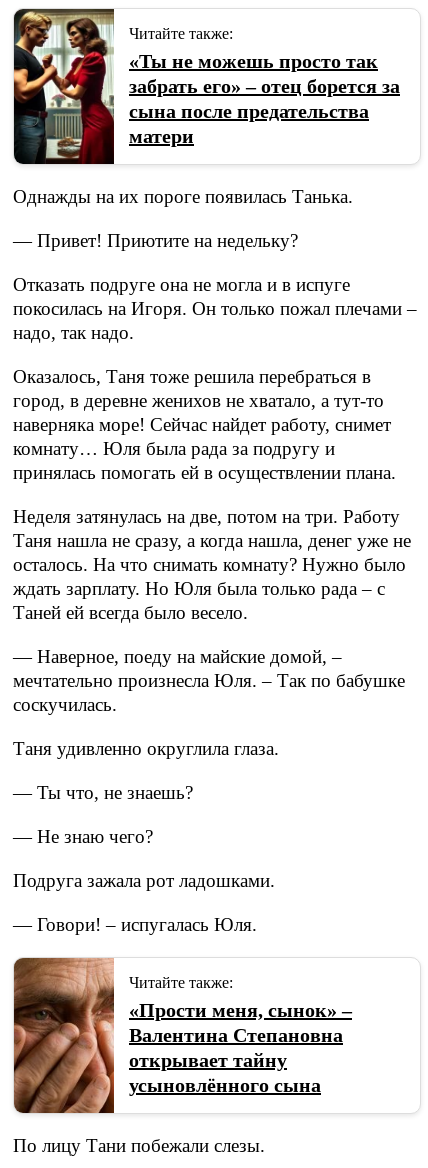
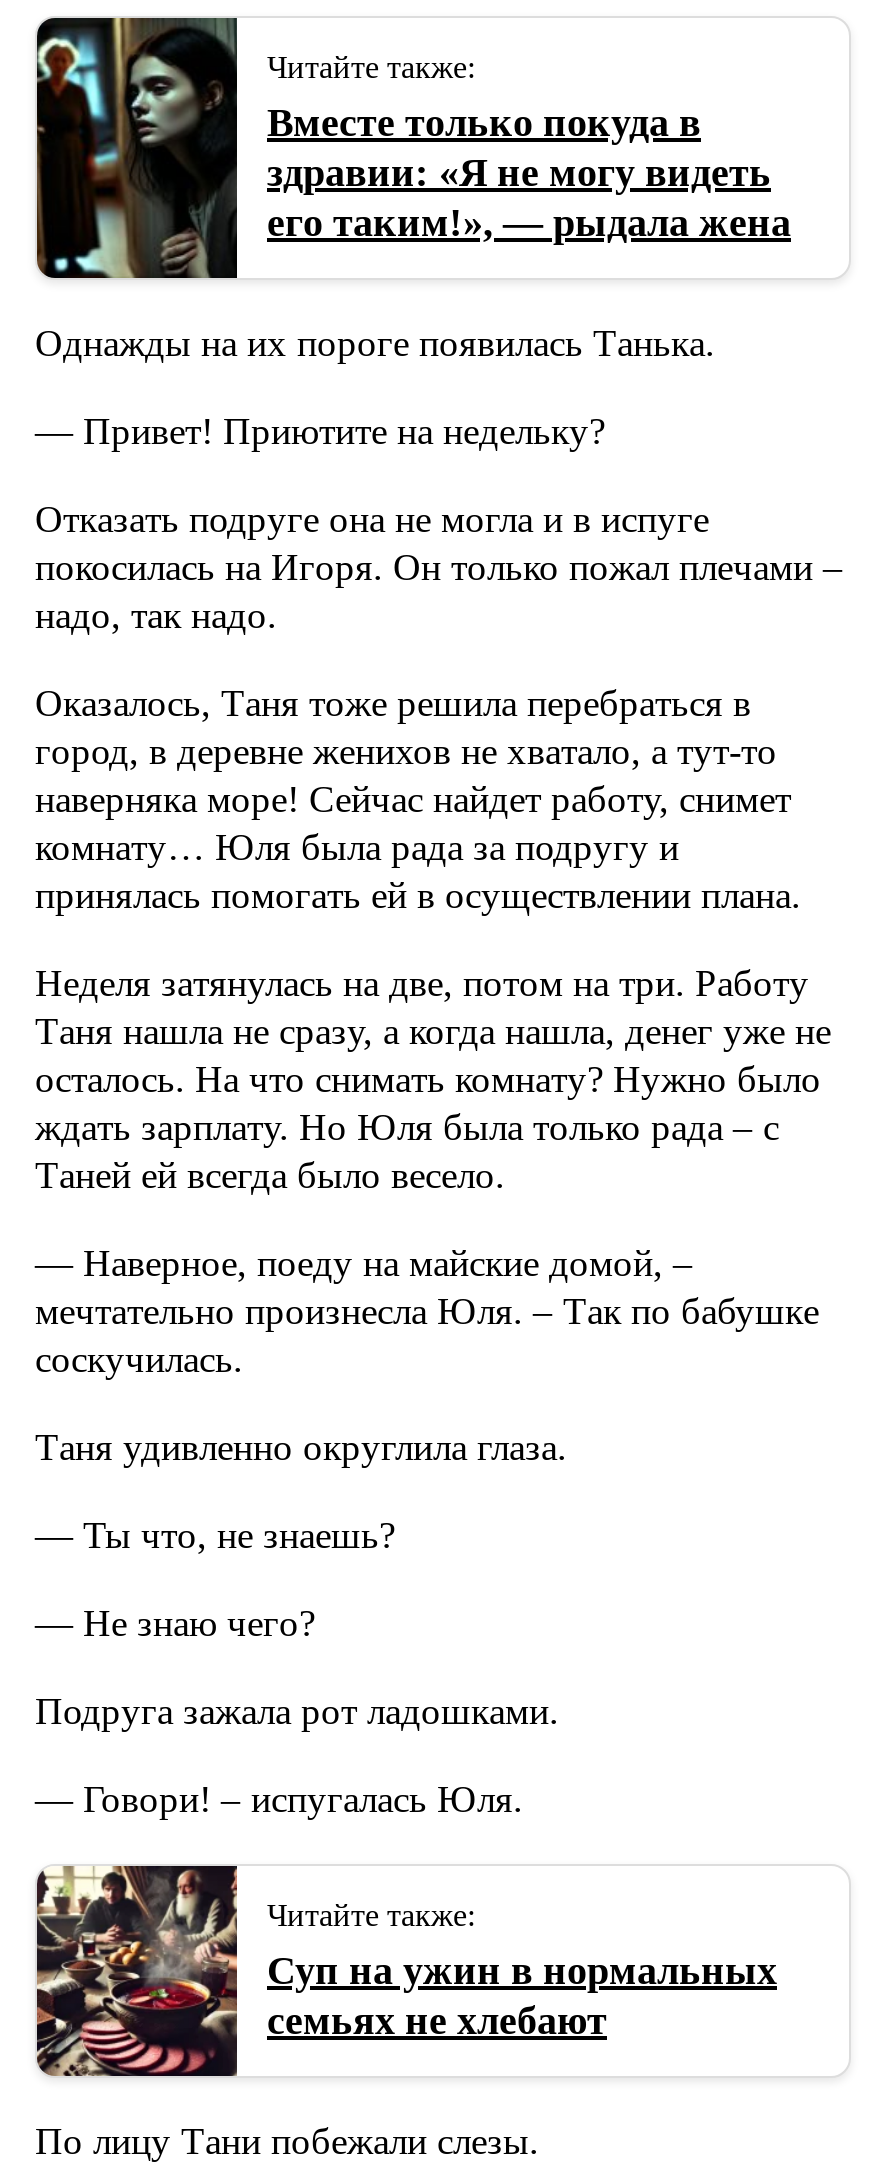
[13,9,400,164] [image] | «Ты не можешь просто так | забрать его» – отец борется за | сына после предательства | матери -> [37,16,791,280] [image] | Вместе только покуда в | здравии: «Я не могу видеть | его таким!», — рыдала жена
[13,957,352,1114] [image] | «Прости меня, сынок» – | Валентина Степановна | открывает тайну | усыновлённого сына -> [35,1864,777,2078] [image] | Суп на ужин в нормальных | семьях не хлебают

